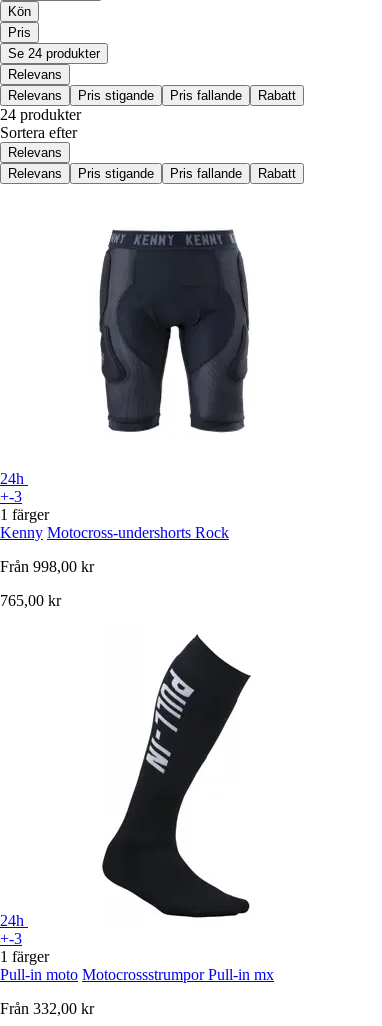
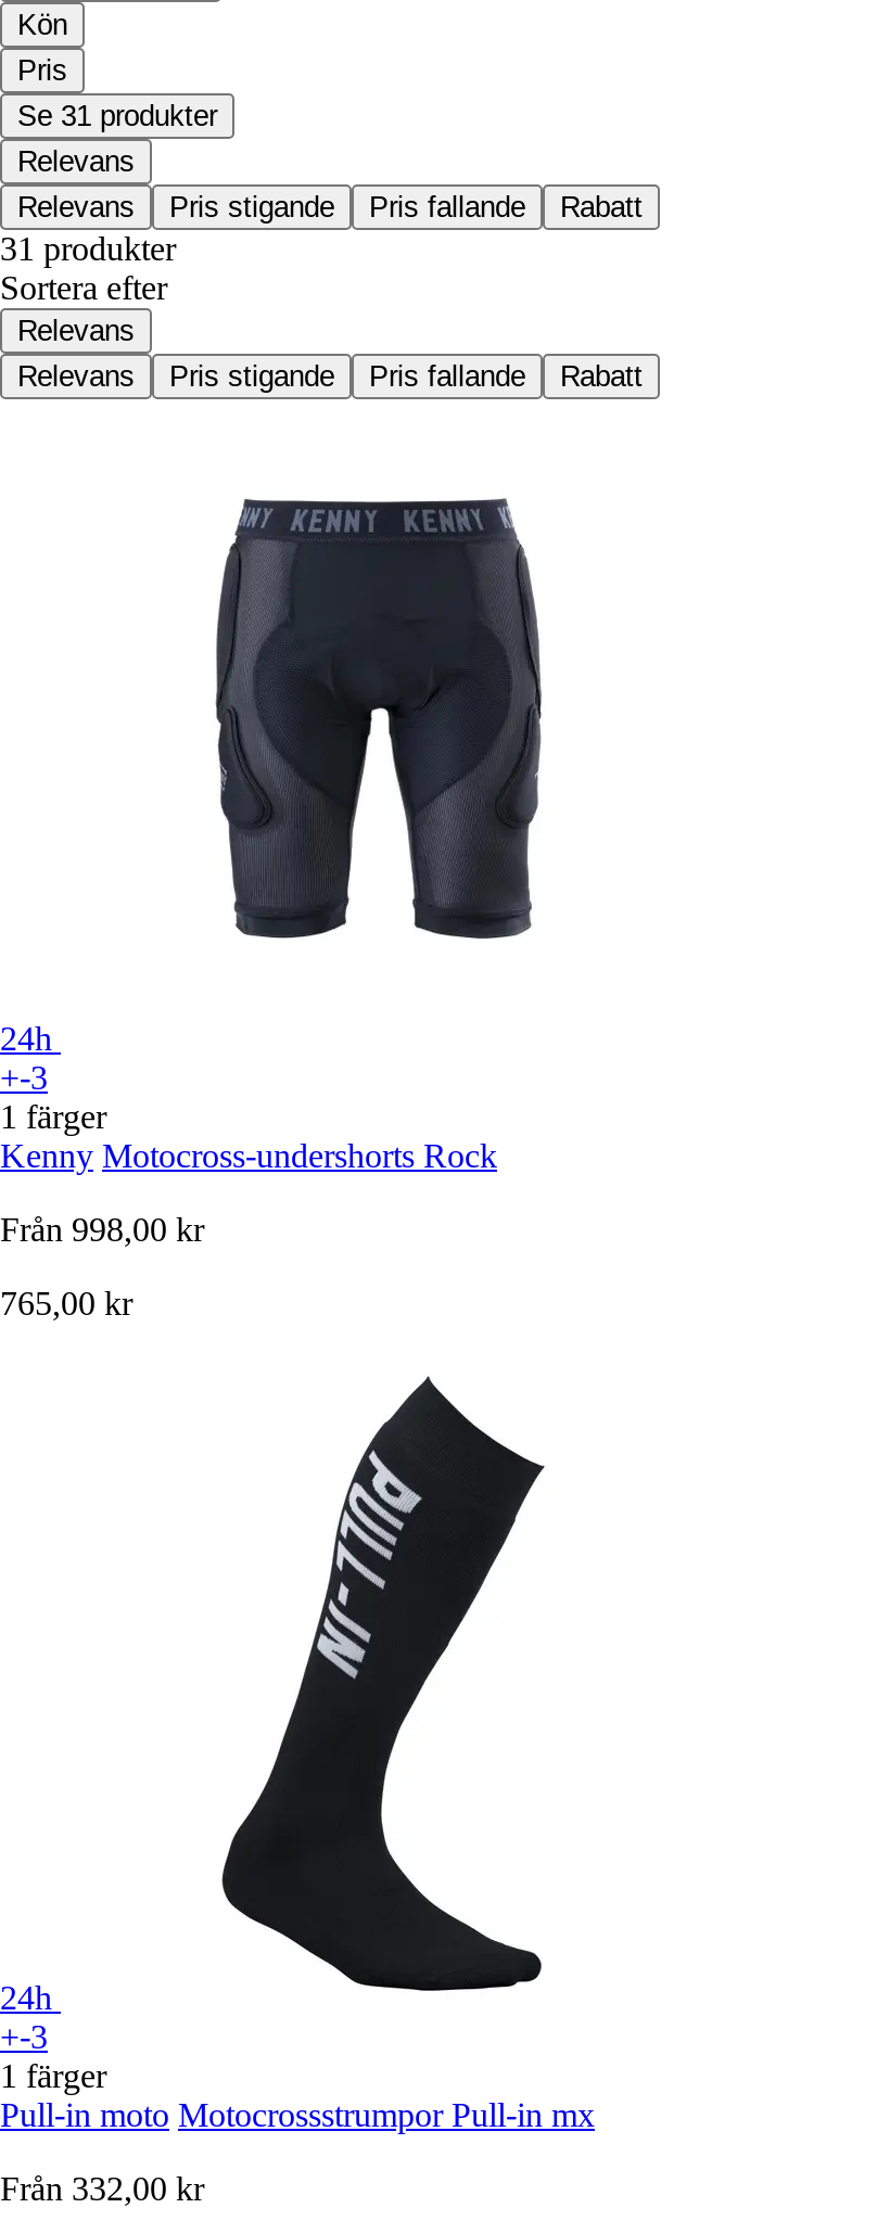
[8,46,100,61] Se 24 produkter -> [17,99,217,132] Se 31 produkter
[0,106,81,123] 24 produkter -> [0,229,176,266] 31 produkter

